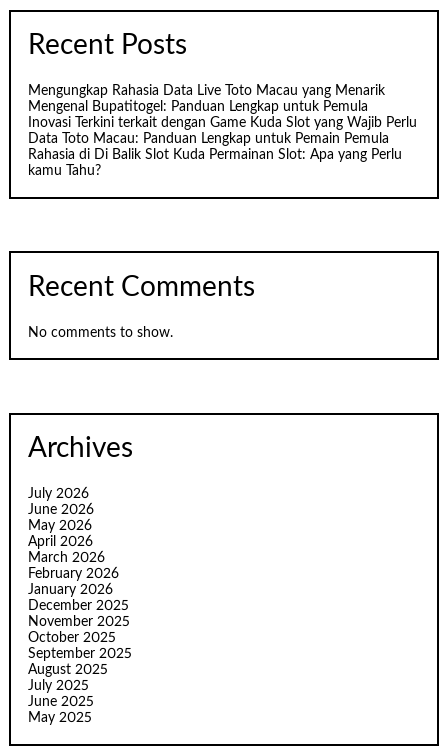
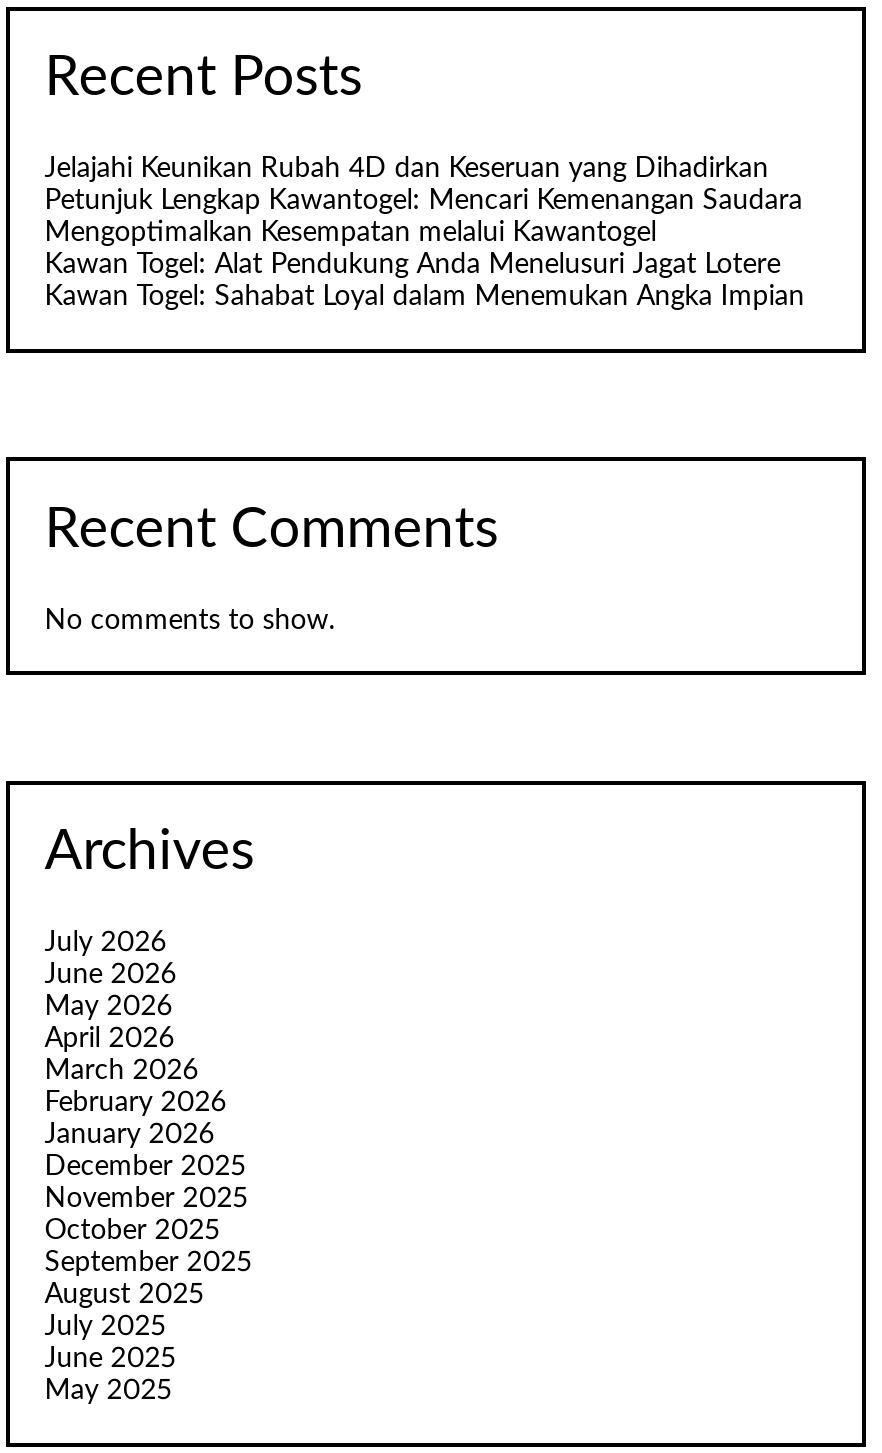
[28,84,417,178] Mengungkap Rahasia Data Live Toto Macau yang Menarik | Mengenal Bupatitogel: Panduan Lengkap untuk Pemula | Inovasi Terkini terkait dengan Game Kuda Slot yang Wajib Perlu | Data Toto Macau: Panduan Lengkap untuk Pemain Pemula | Rahasia di Di Balik Slot Kuda Permainan Slot: Apa yang Perlu | kamu Tahu? -> [44,156,804,312] Jelajahi Keunikan Rubah 4D dan Keseruan yang Dihadirkan | Petunjuk Lengkap Kawantogel: Mencari Kemenangan Saudara | Mengoptimalkan Kesempatan melalui Kawantogel | Kawan Togel: Alat Pendukung Anda Menelusuri Jagat Lotere | Kawan Togel: Sahabat Loyal dalam Menemukan Angka Impian

